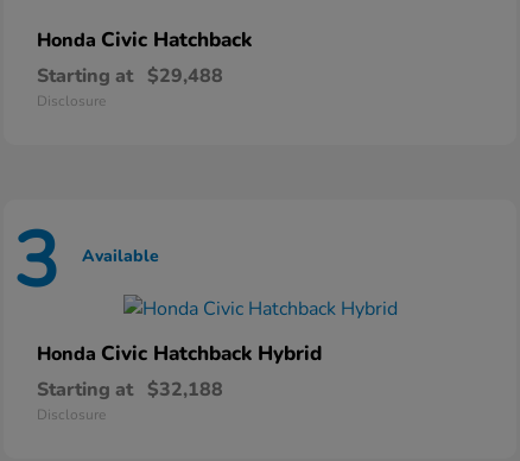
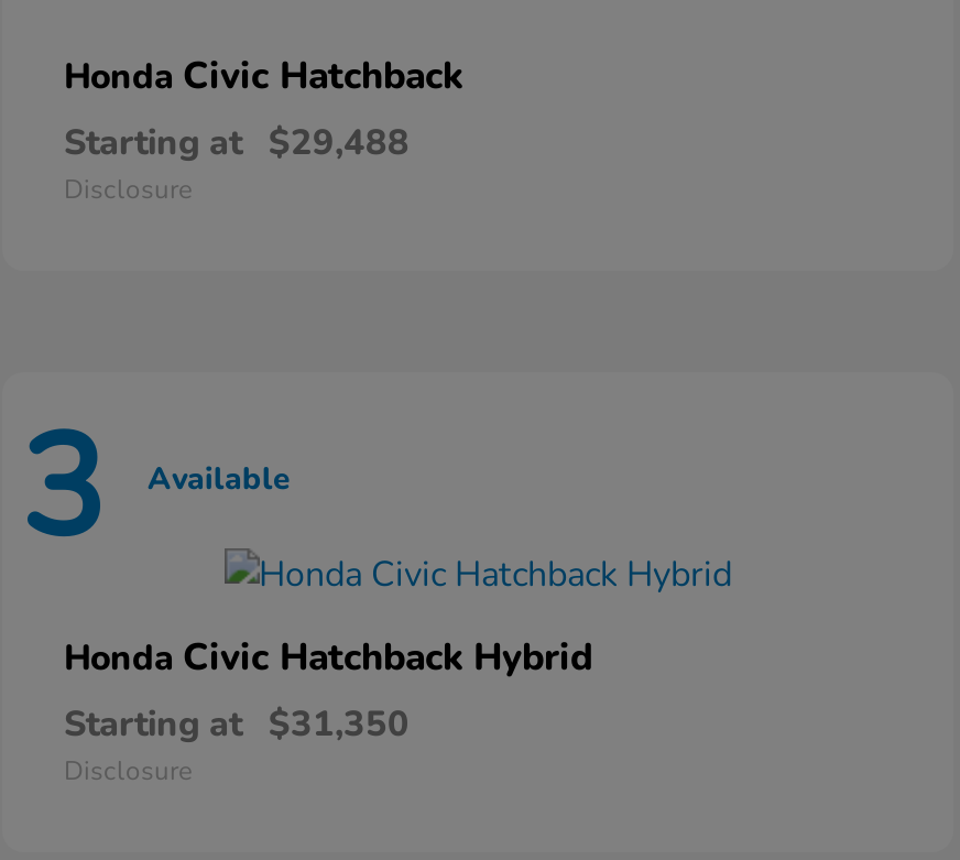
[37,377,223,403] Starting at $32,188 -> [64,701,410,750] Starting at $31,350

